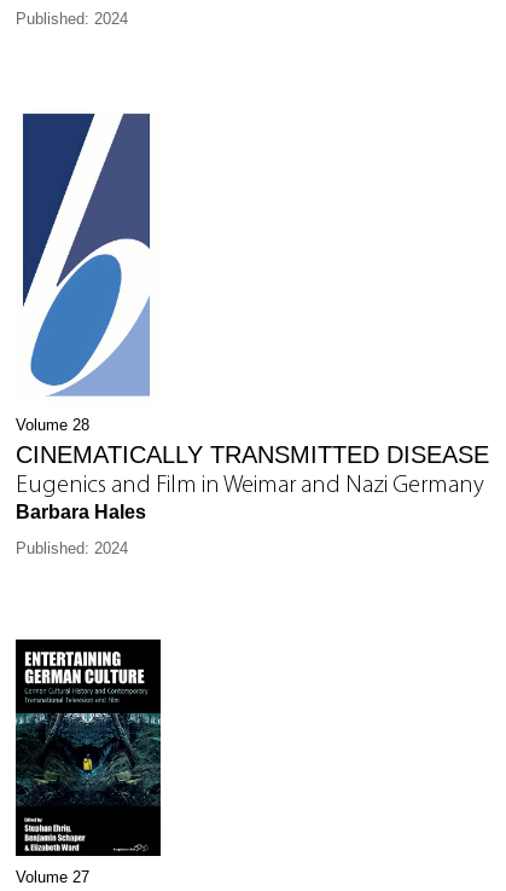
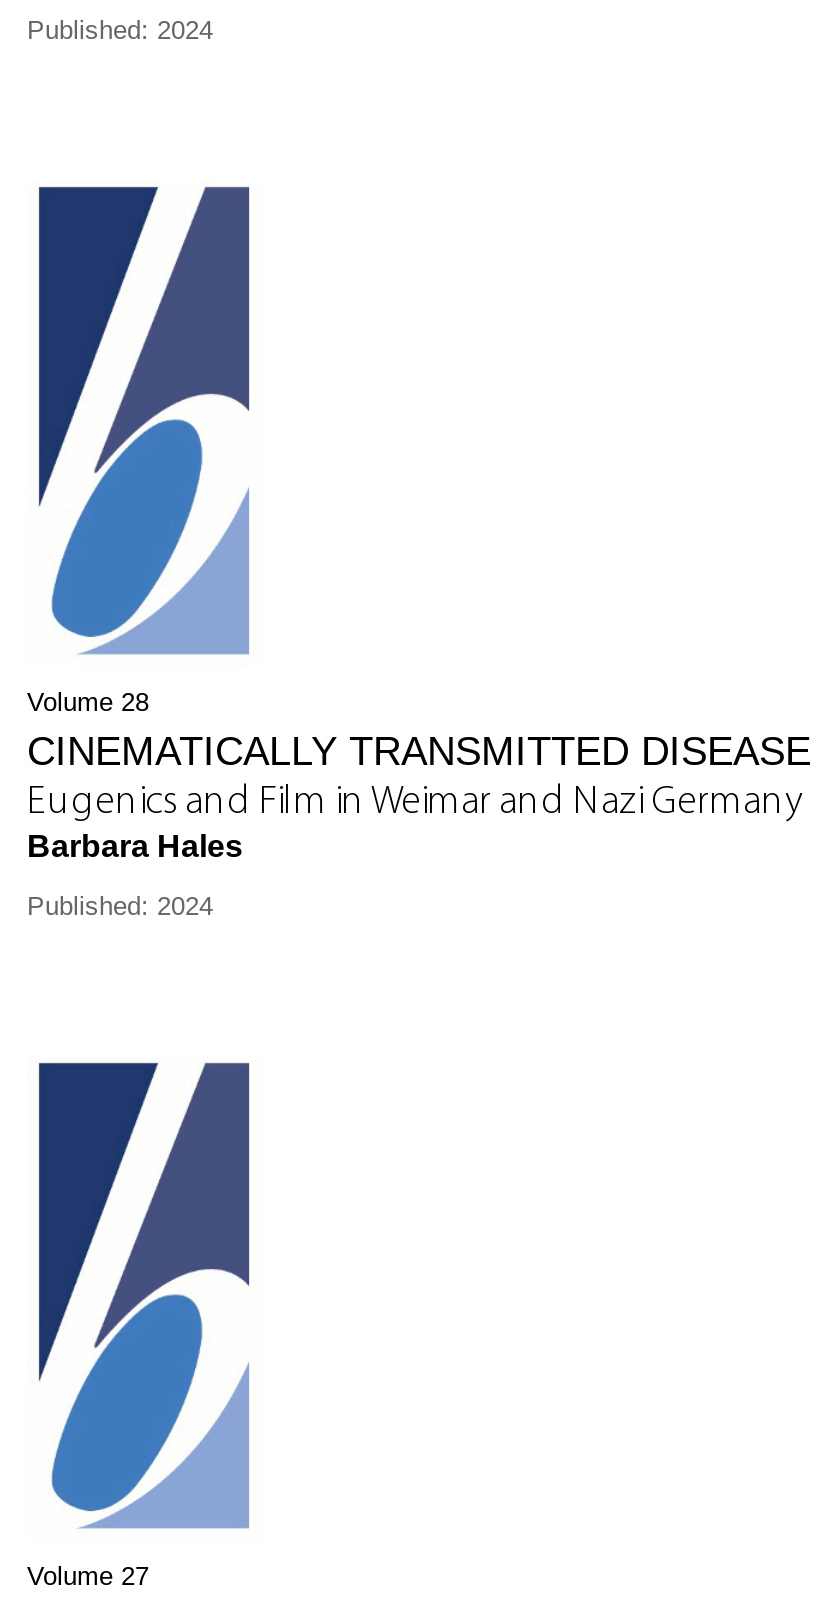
[14,638,162,857] [image] -> [27,1061,267,1531] [image]

